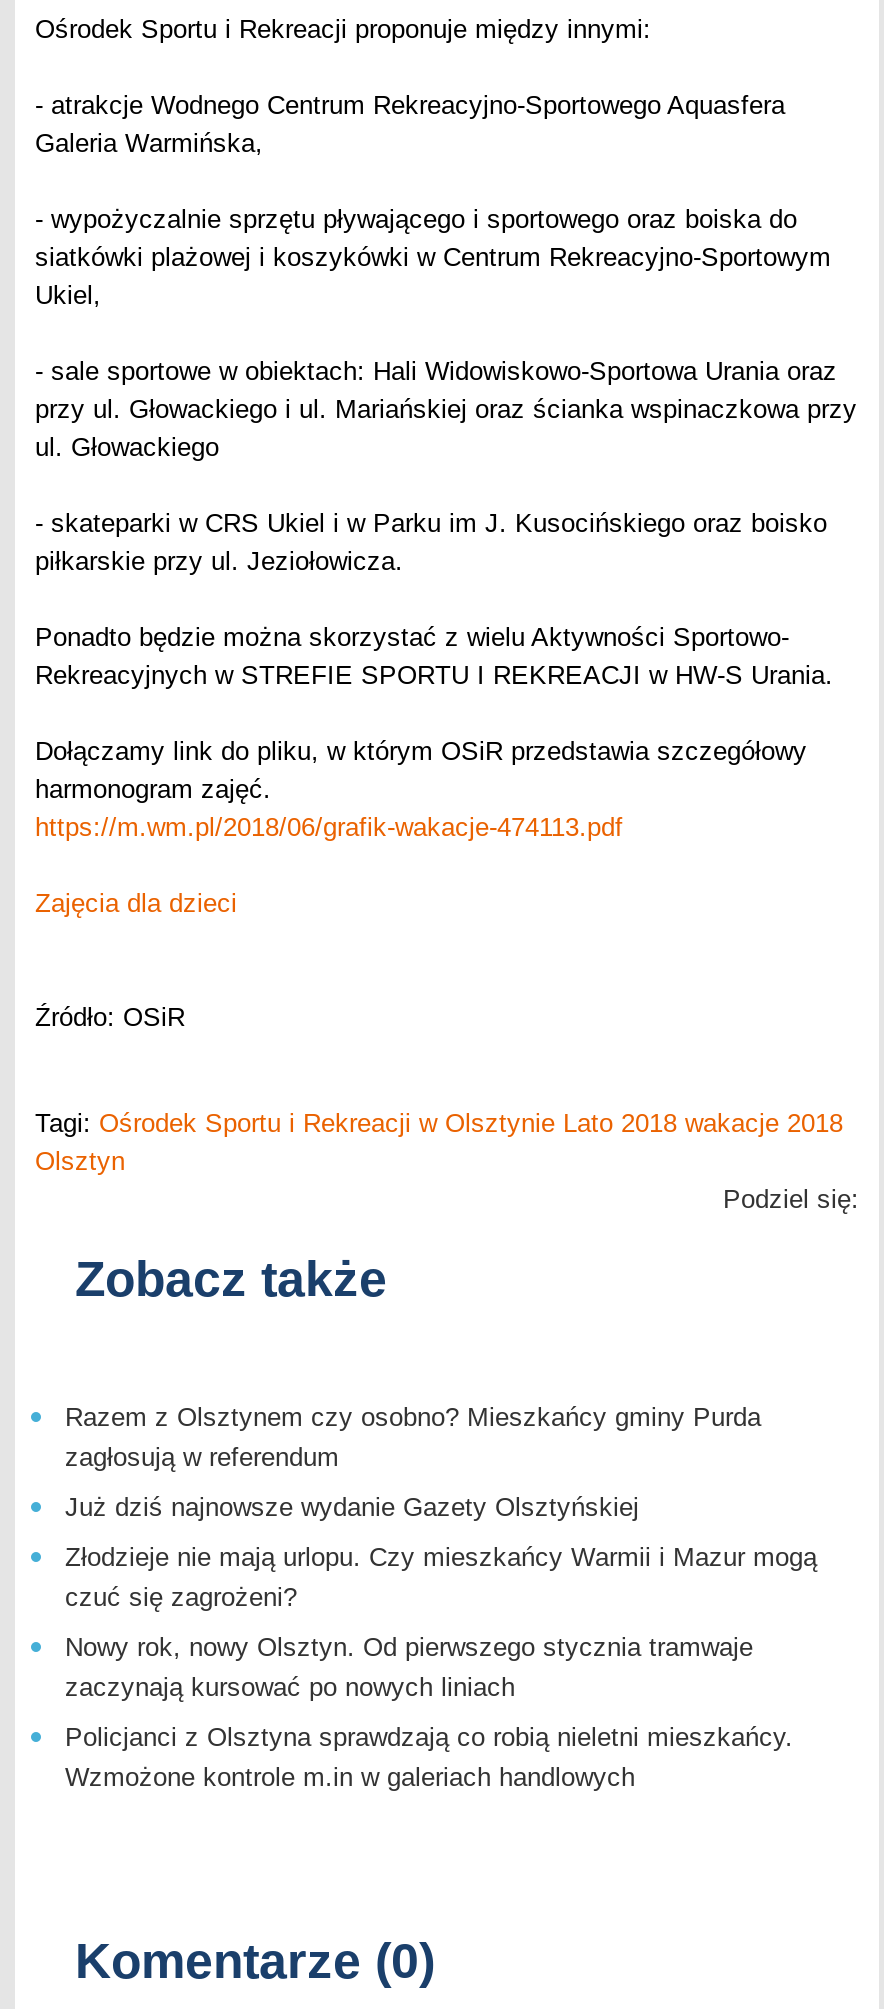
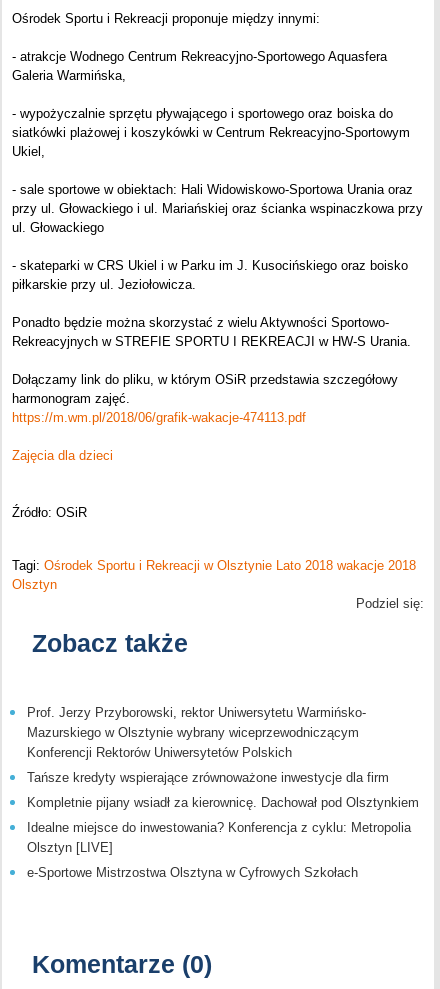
[65,1403,761,1473] Razem z Olsztynem czy osobno? Mieszkańcy gminy Purda | zagłosują w referendum -> [27,705,366,760] Prof. Jerzy Przyborowski, rektor Uniwersytetu Warmińsko- | Mazurskiego w Olsztynie wybrany wiceprzewodniczącym | Konferencji Rektorów Uniwersytetów Polskich
[65,1493,639,1523] Już dziś najnowsze wydanie Gazety Olsztyńskiej -> [27,770,389,785] Tańsze kredyty wspierające zrównoważone inwestycje dla firm
[65,1543,817,1613] Złodzieje nie mają urlopu. Czy mieszkańcy Warmii i Mazur mogą | czuć się zagrożeni? -> [27,795,419,810] Kompletnie pijany wsiadł za kierownicę. Dachował pod Olsztynkiem
[65,1633,753,1703] Nowy rok, nowy Olsztyn. Od pierwszego stycznia tramwaje | zaczynają kursować po nowych liniach -> [27,820,411,855] Idealne miejsce do inwestowania? Konferencja z cyklu: Metropolia | Olsztyn [LIVE]
[65,1723,793,1793] Policjanci z Olsztyna sprawdzają co robią nieletni mieszkańcy. | Wzmożone kontrole m.in w galeriach handlowych -> [27,865,358,880] e-Sportowe Mistrzostwa Olsztyna w Cyfrowych Szkołach

